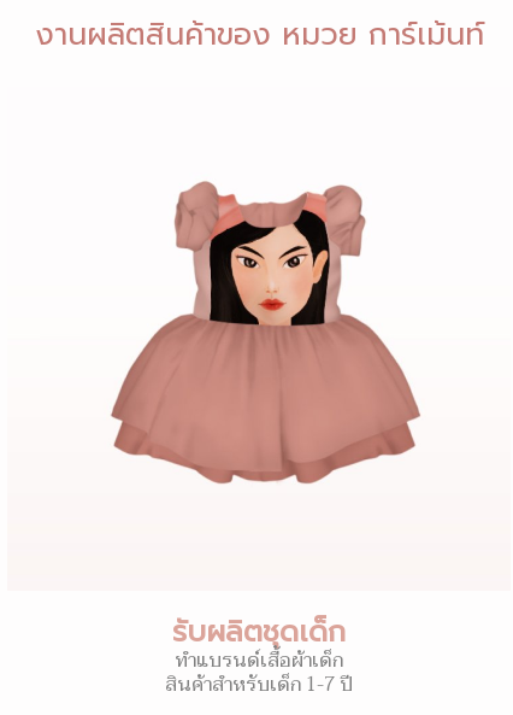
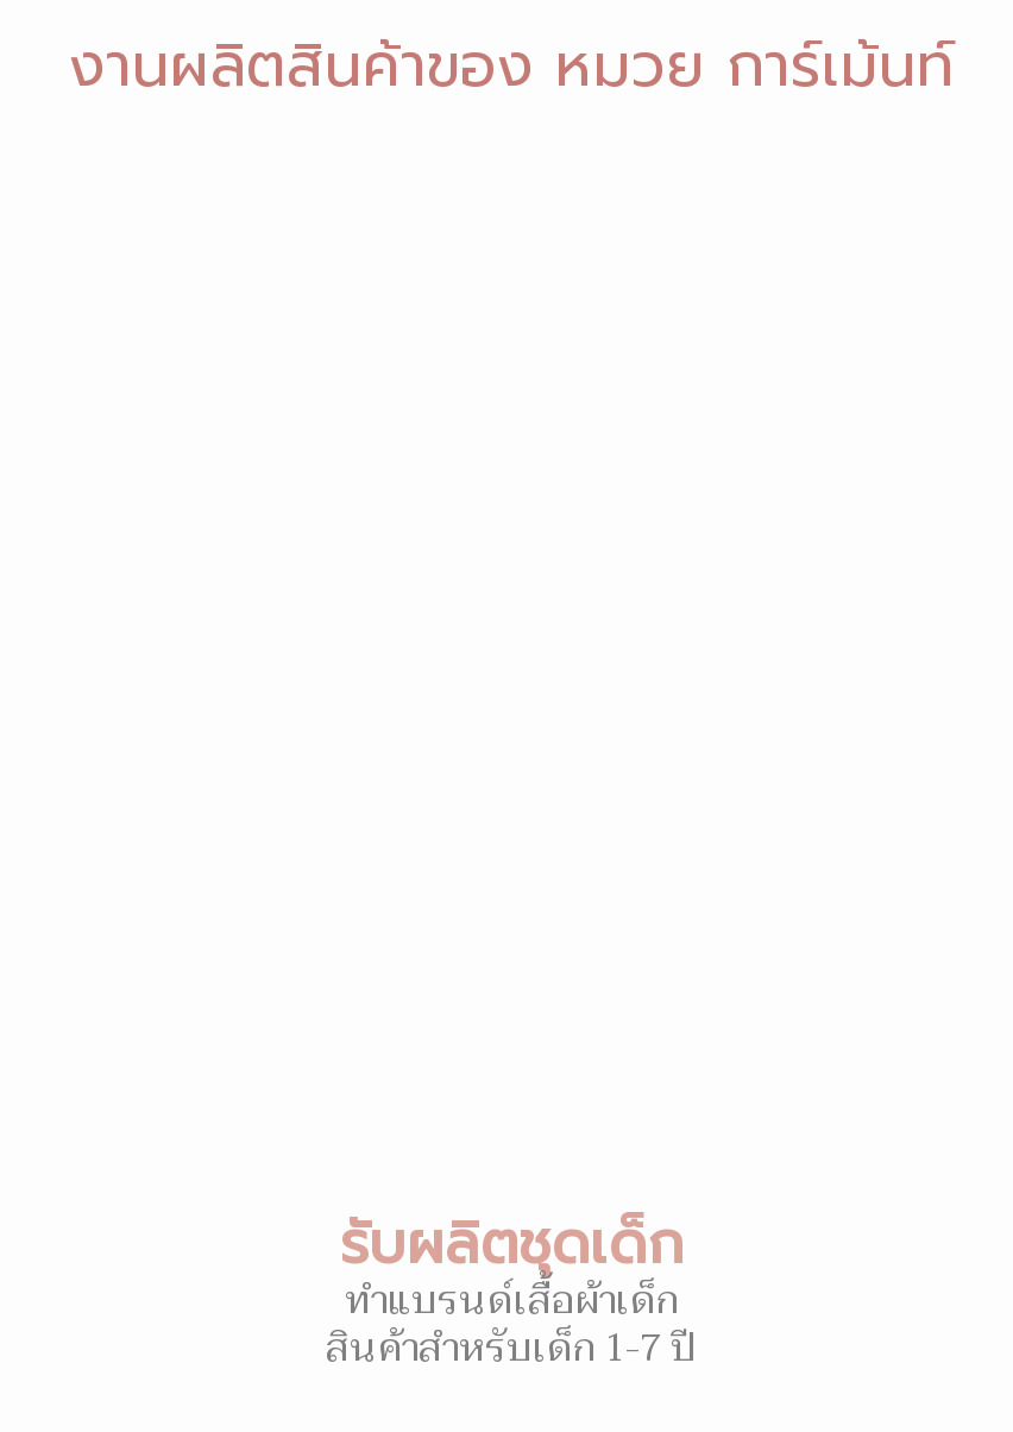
[111,181,421,485] [image] -> none

